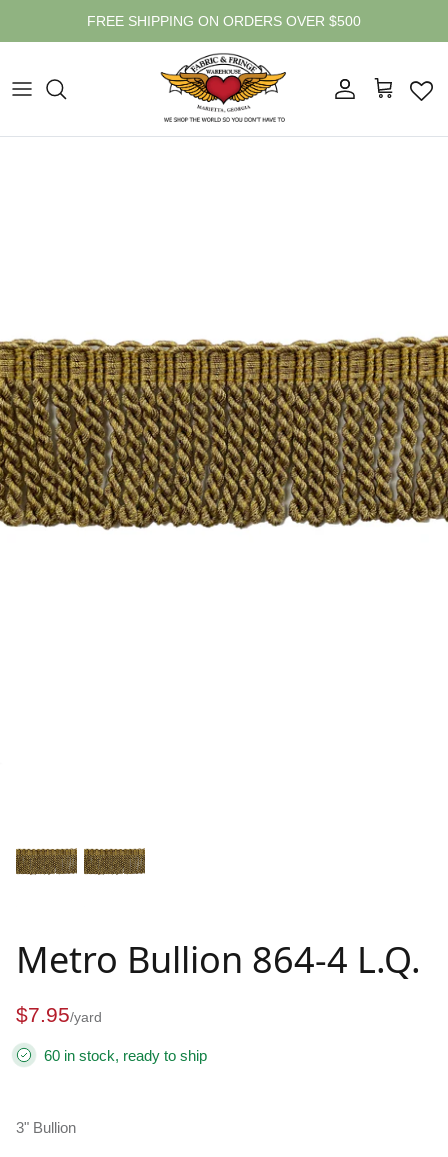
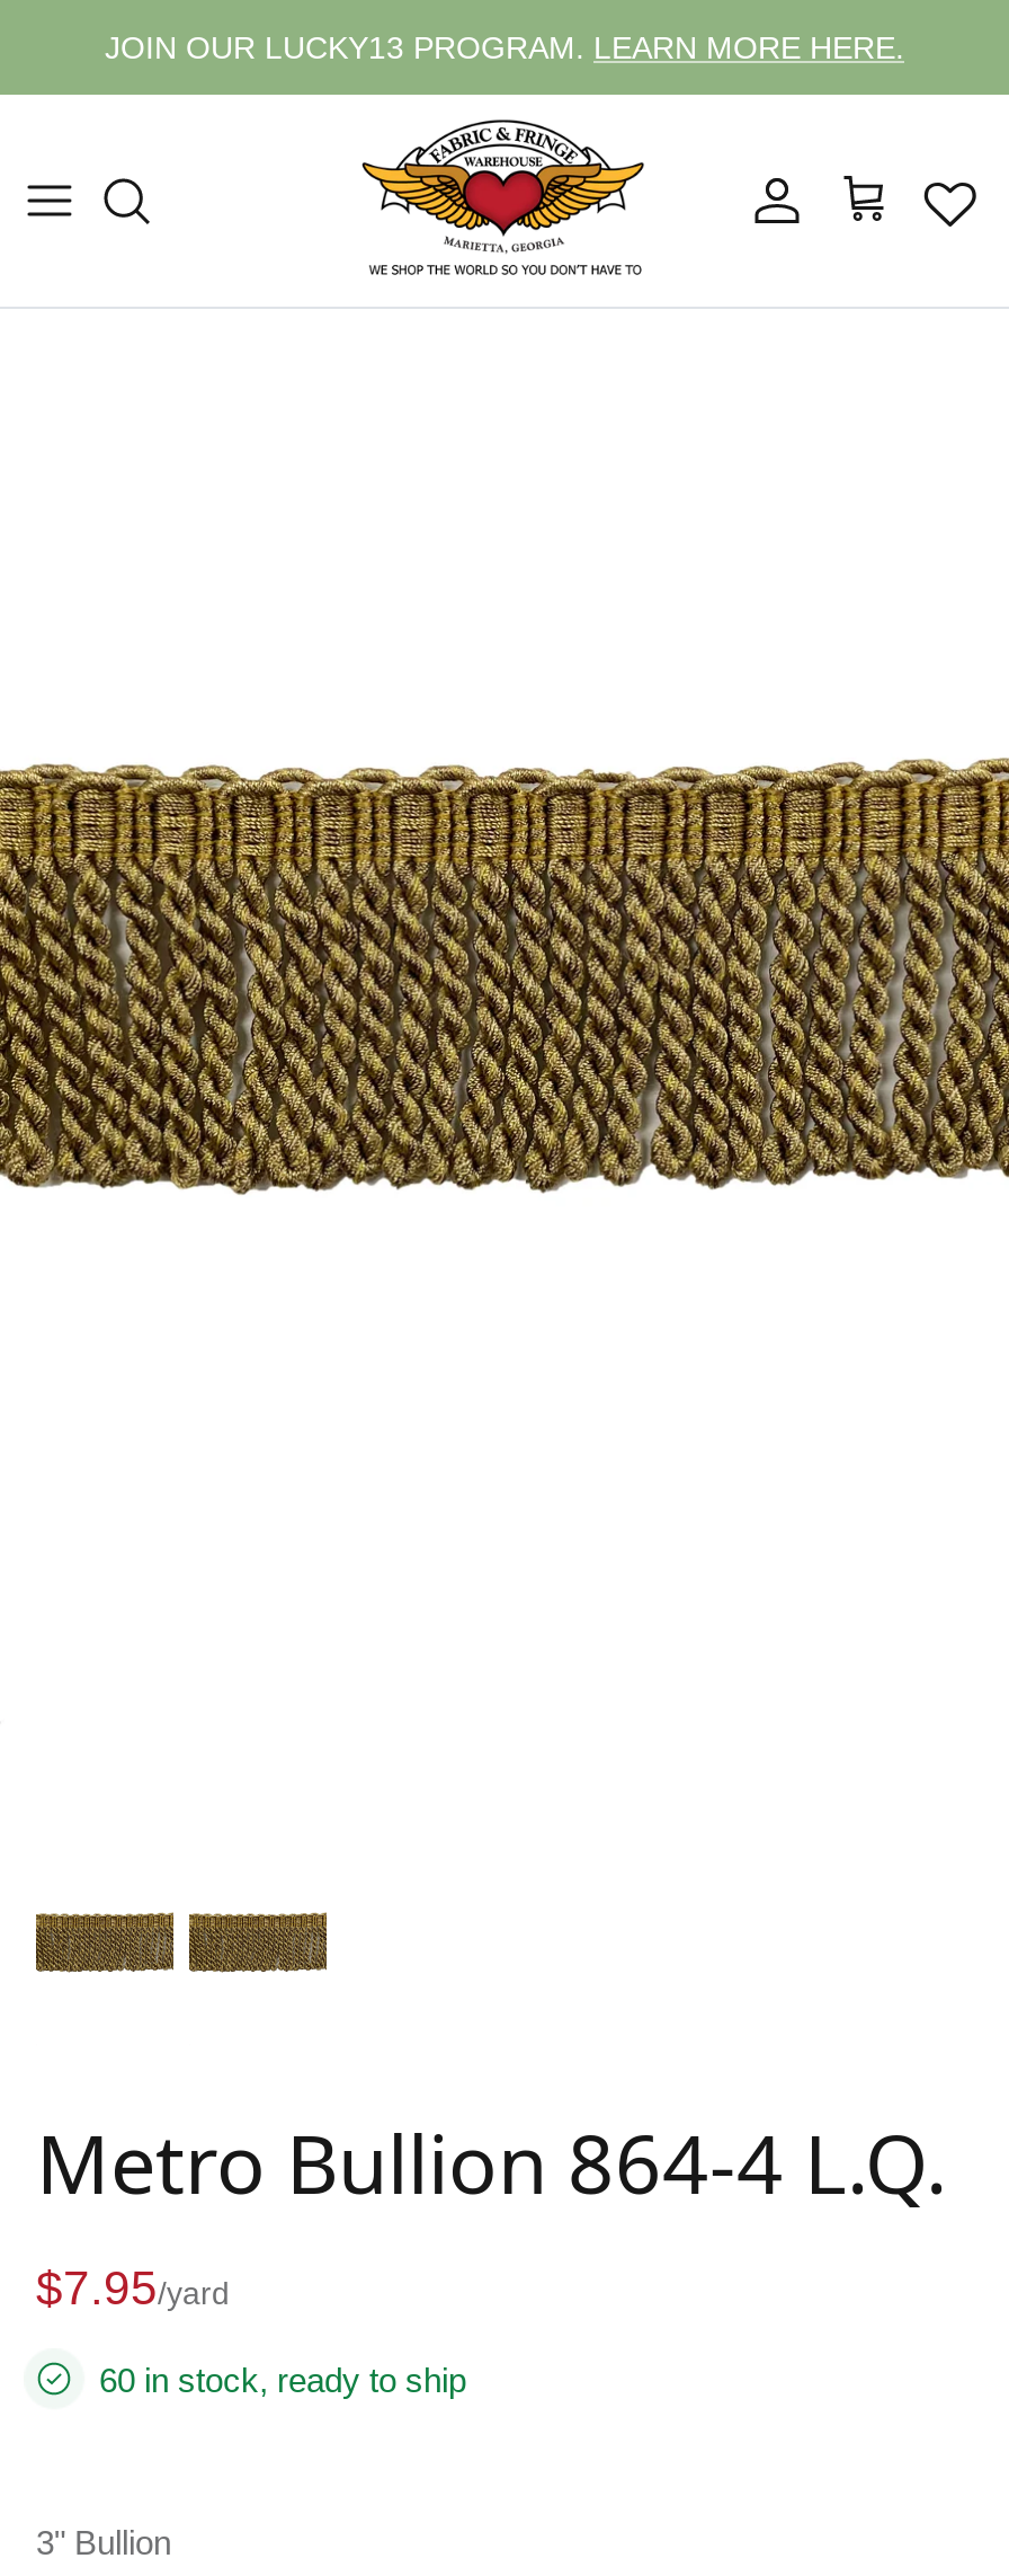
[87,13,361,29] FREE SHIPPING ON ORDERS OVER $500 -> [105,29,904,65] JOIN OUR LUCKY13 PROGRAM. LEARN MORE HERE.

